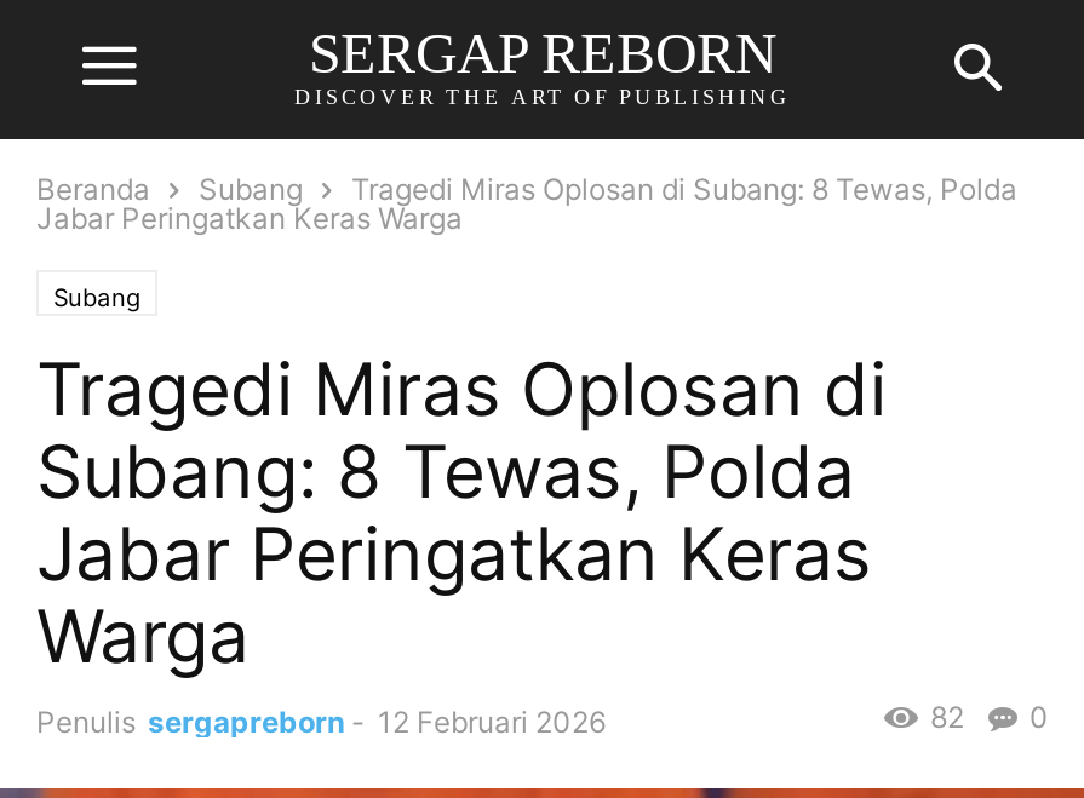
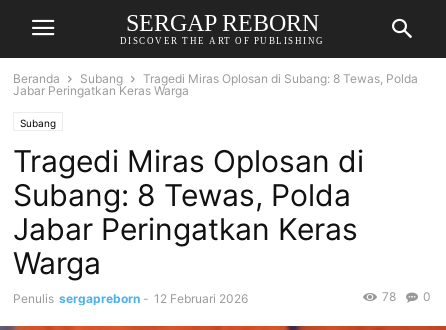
[930,699,1049,735] 82 0 -> [382,289,431,304] 78 0

